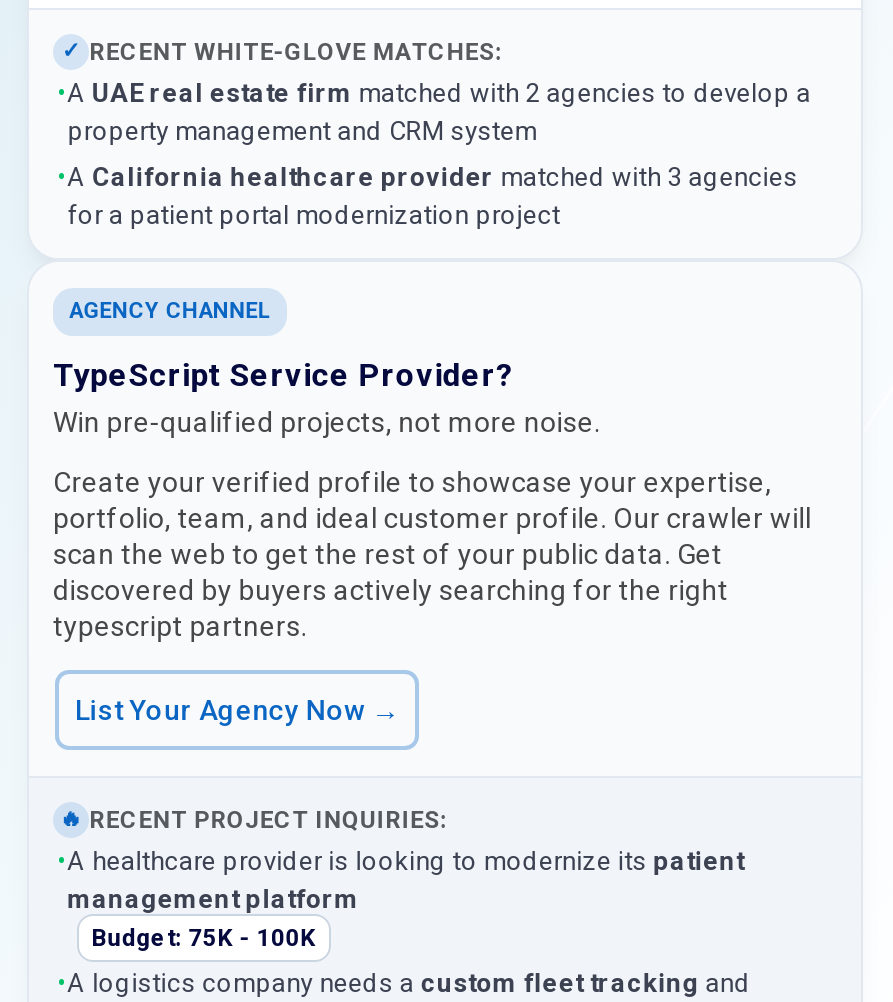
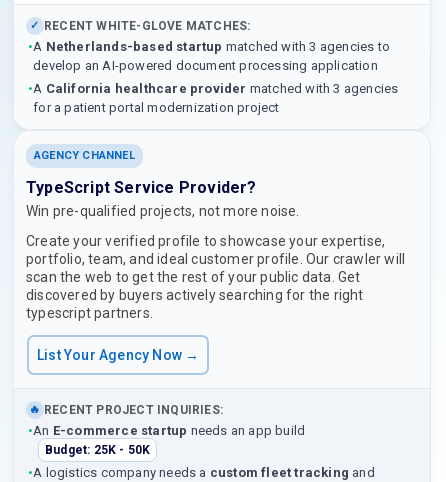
[57,78,811,146] •A UAE real estate firm matched with 2 agencies to develop a | property management and CRM system -> [28,39,390,73] •A Netherlands-based startup matched with 3 agencies to | develop an AI-powered document processing application
[57,846,744,952] •A healthcare provider is looking to modernize its patient | management platform | Budget: 75K - 100K -> [28,423,305,457] •An E-commerce startup needs an app build | Budget: 25K - 50K

